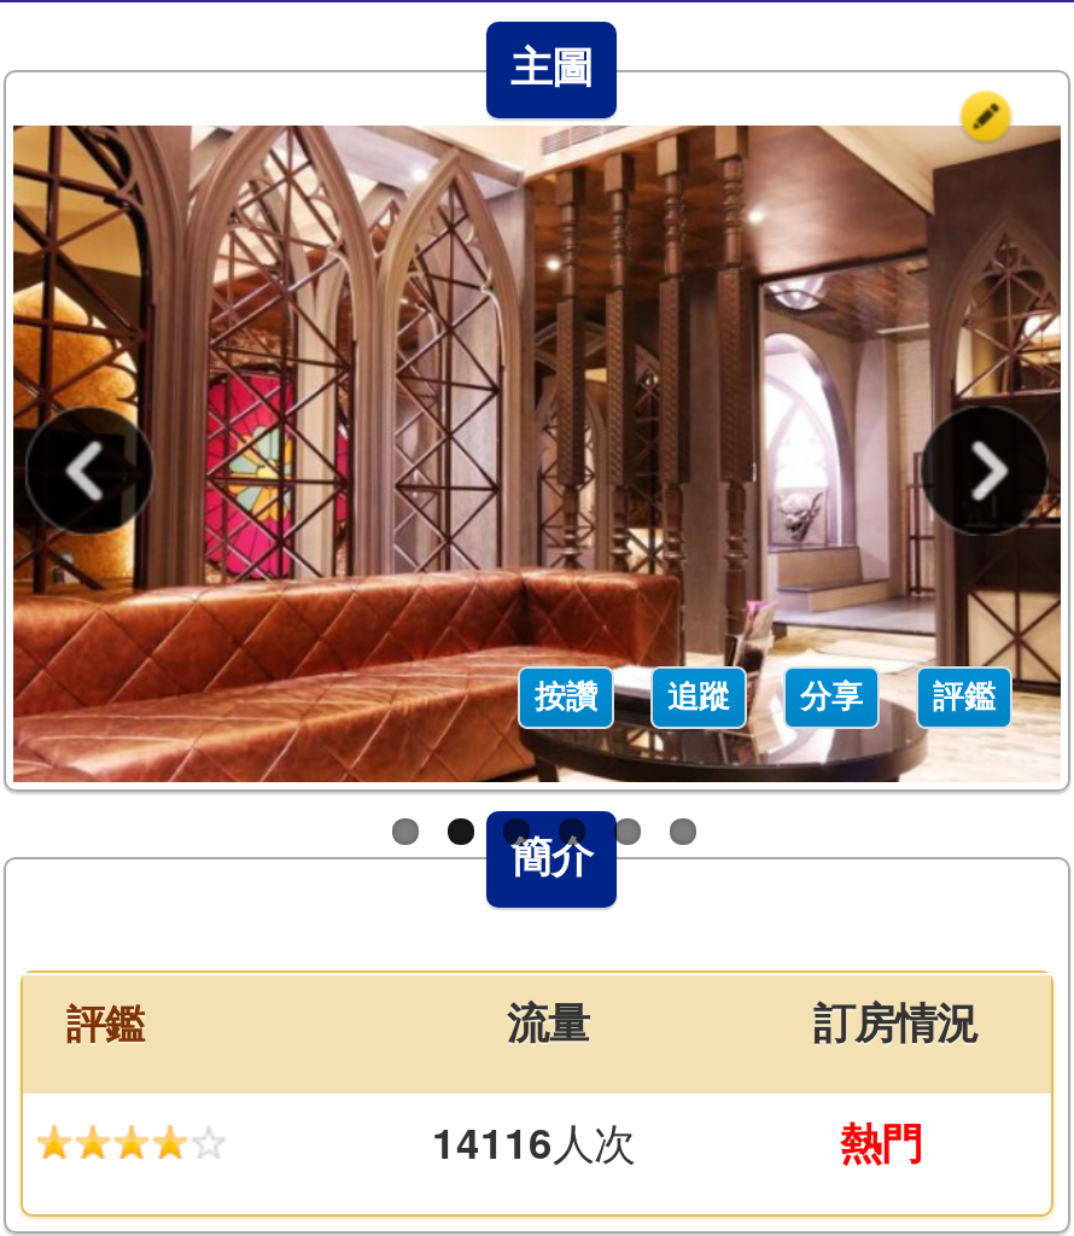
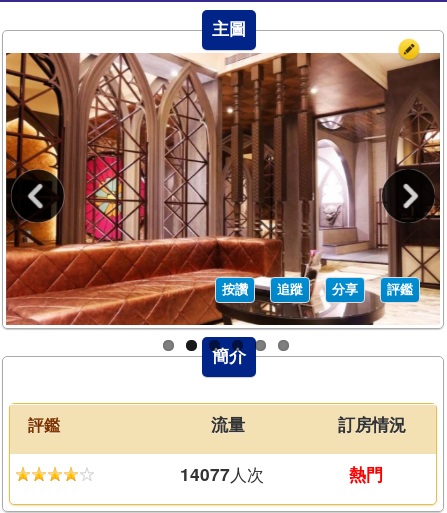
[432,1109,635,1170] 14116人次 -> [179,460,263,485] 14077人次

